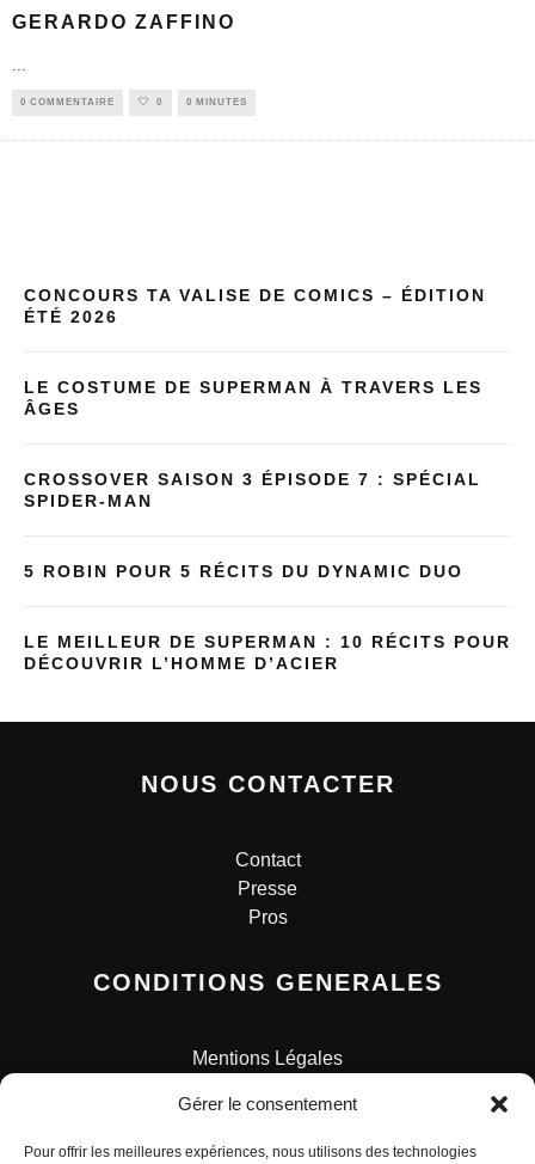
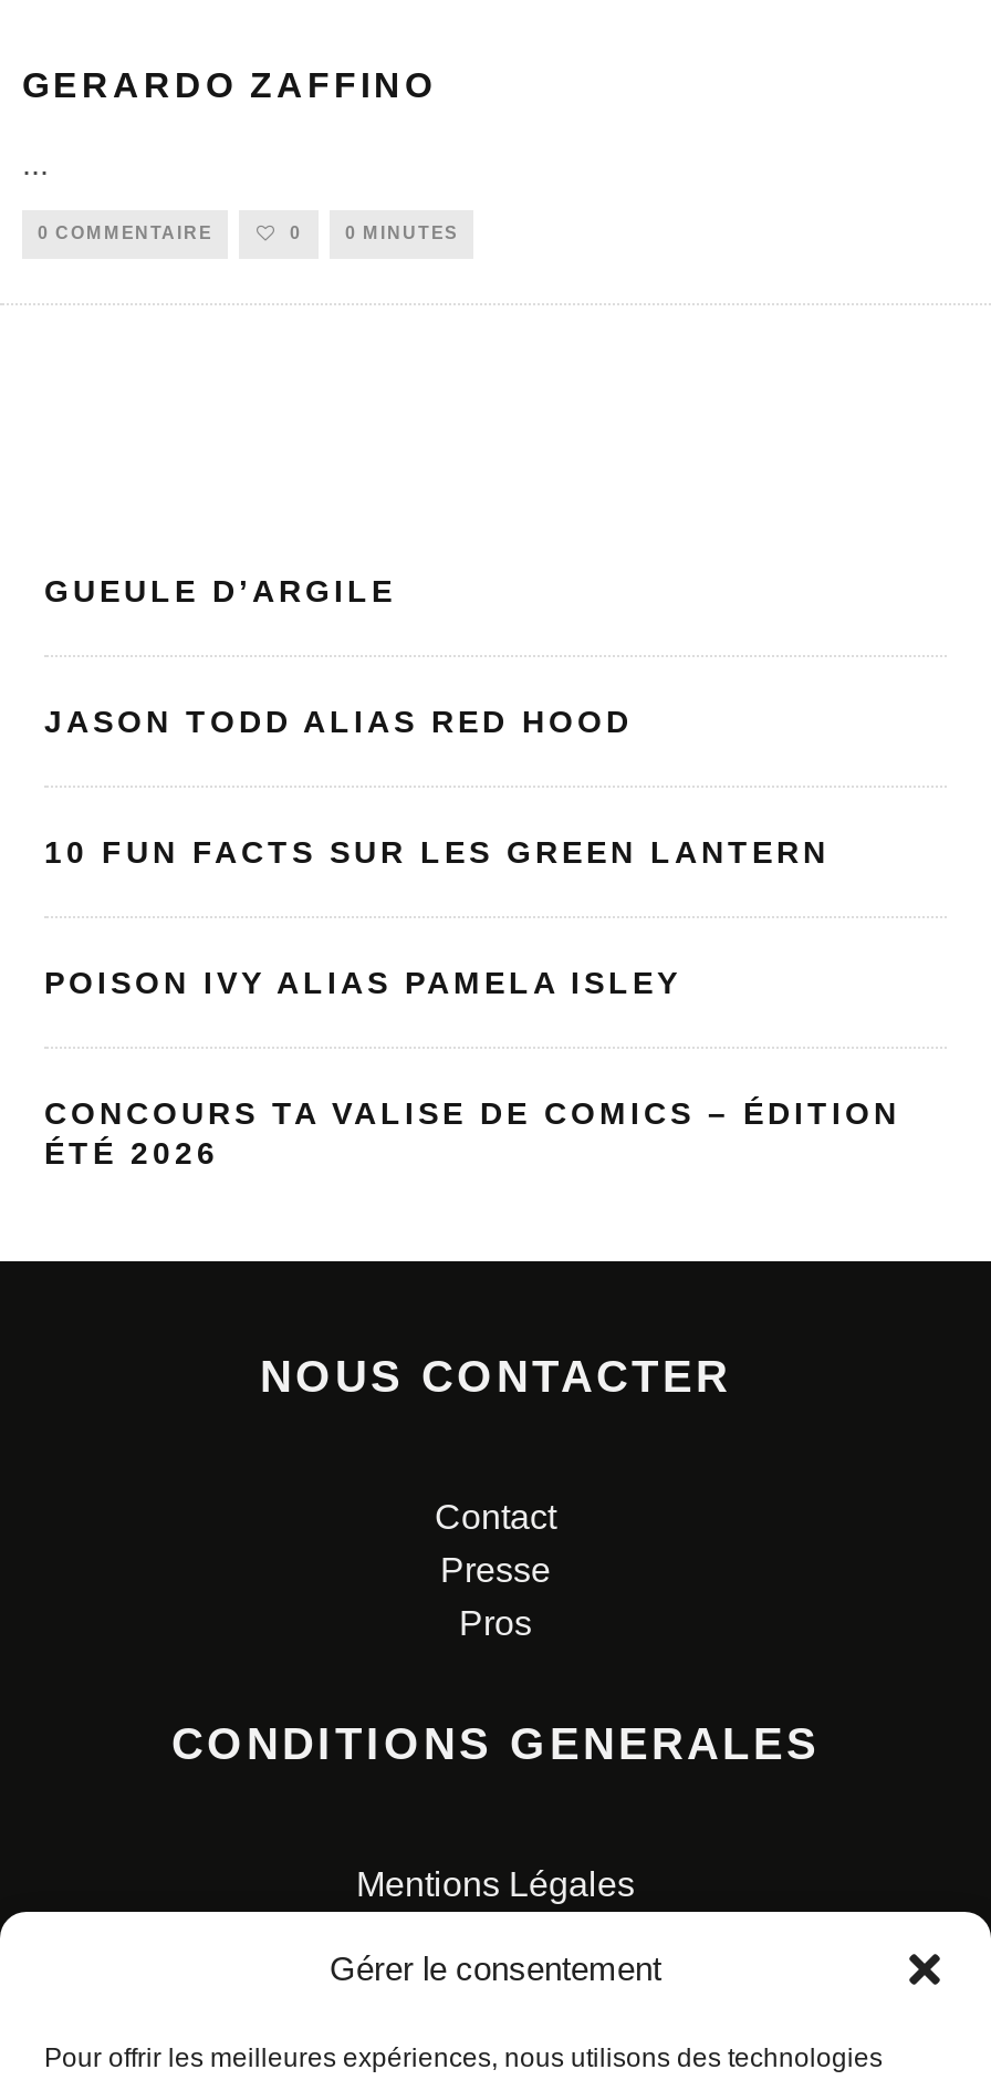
none -> [44,573,396,608] GUEULE D’ARGILE
none -> [44,703,633,739] JASON TODD ALIAS RED HOOD
none -> [44,834,830,869] 10 FUN FACTS SUR LES GREEN LANTERN
none -> [44,964,681,1000] POISON IVY ALIAS PAMELA ISLEY
moved [24,285,486,326] -> [44,1095,900,1170]: CONCOURS TA VALISE DE COMICS – ÉDITION | ÉTÉ 2026
[24,377,482,418] LE COSTUME DE SUPERMAN À TRAVERS LES | ÂGES -> none
[24,469,481,510] CROSSOVER SAISON 3 ÉPISODE 7 : SPÉCIAL | SPIDER-MAN -> none
[24,561,463,581] 5 ROBIN POUR 5 RÉCITS DU DYNAMIC DUO -> none
[24,632,511,673] LE MEILLEUR DE SUPERMAN : 10 RÉCITS POUR | DÉCOUVRIR L’HOMME D’ACIER -> none

